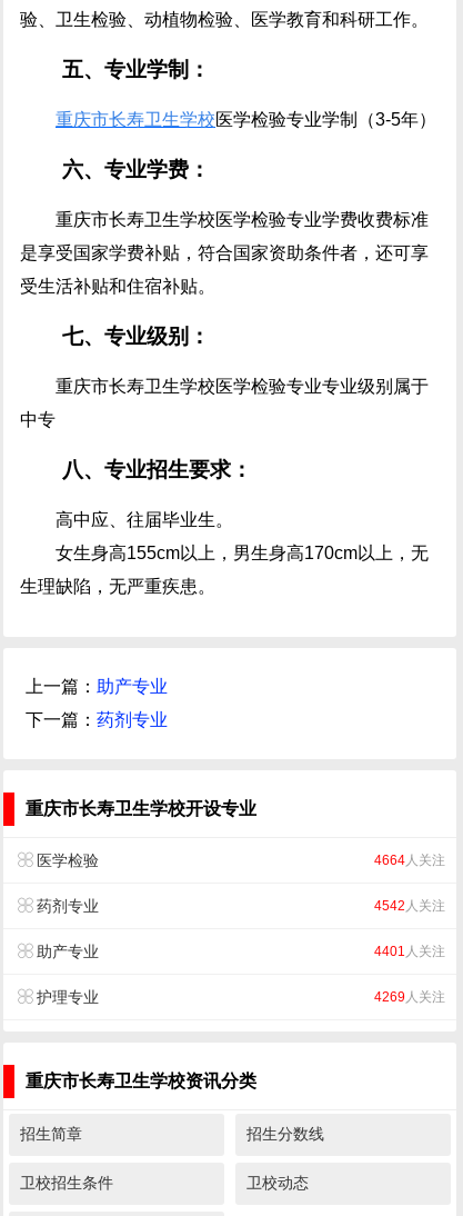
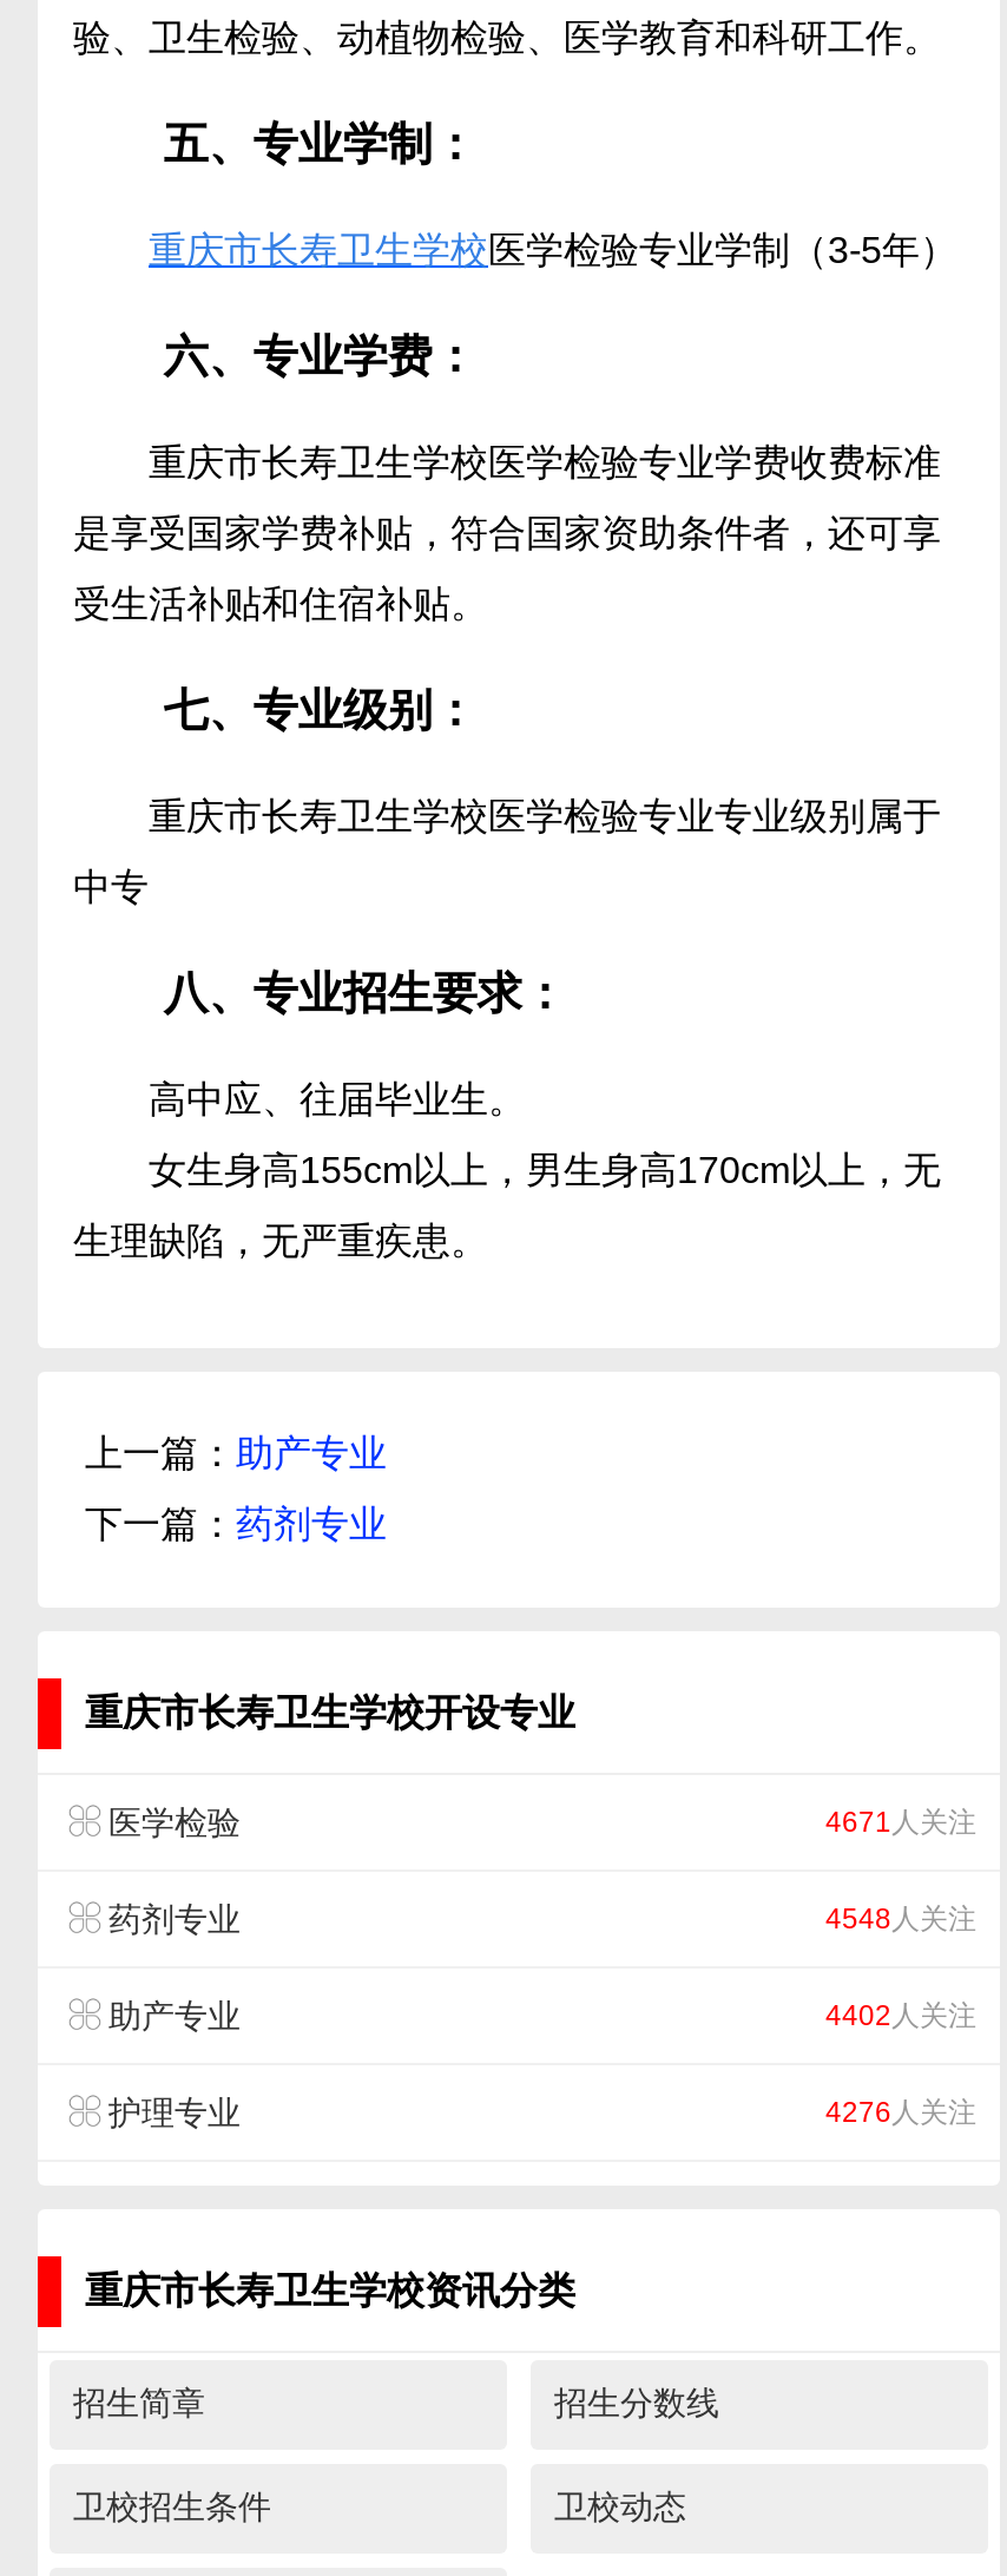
[374,853,445,868] 4664人关注 -> [825,1806,976,1839] 4671人关注
[374,898,445,914] 4542人关注 -> [825,1903,976,1936] 4548人关注
[374,944,445,959] 4401人关注 -> [825,1999,976,2032] 4402人关注
[374,989,445,1005] 4269人关注 -> [825,2096,976,2129] 4276人关注

